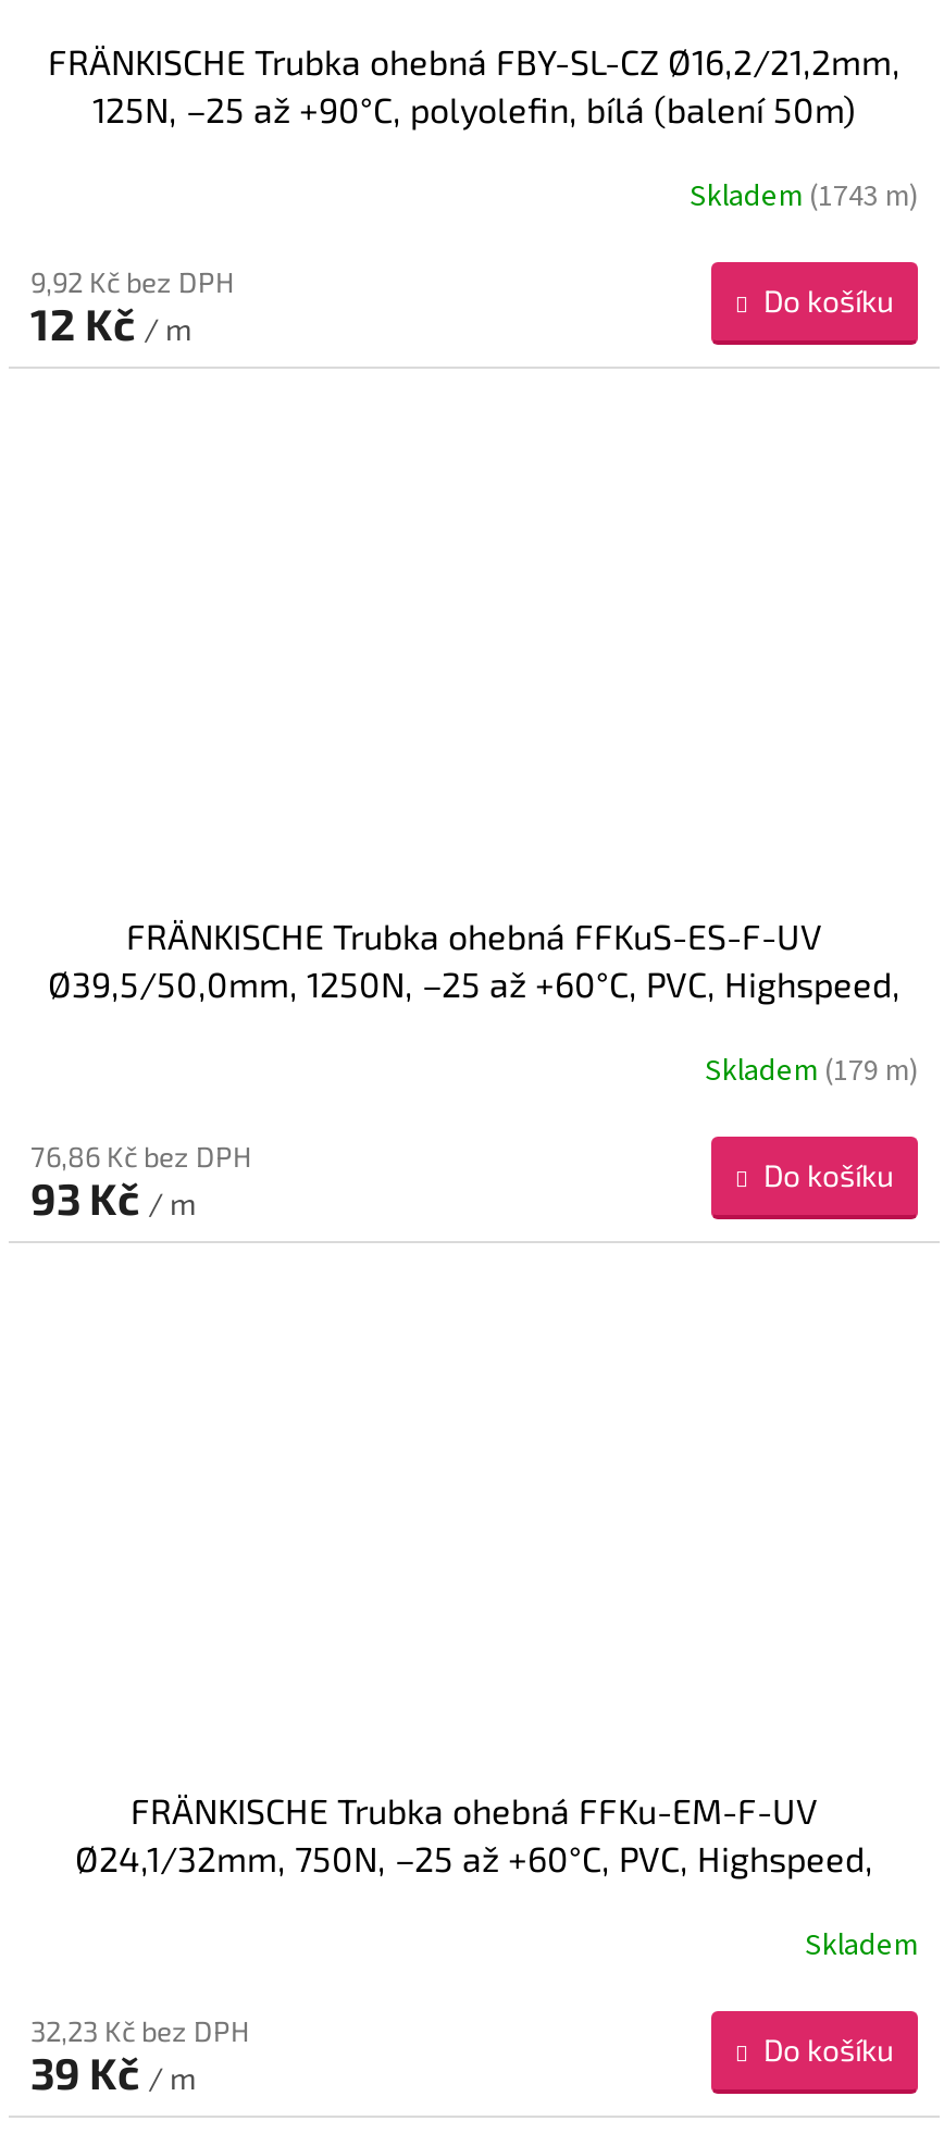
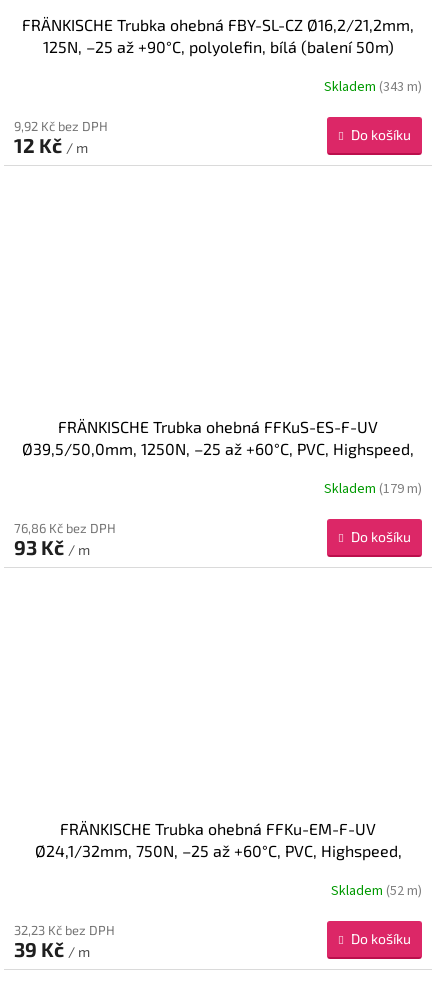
[690,175,918,219] Skladem (1743 m) -> [324,77,422,97] Skladem (343 m)
[805,1925,918,1968] Skladem -> [331,881,422,901] Skladem (52 m)

